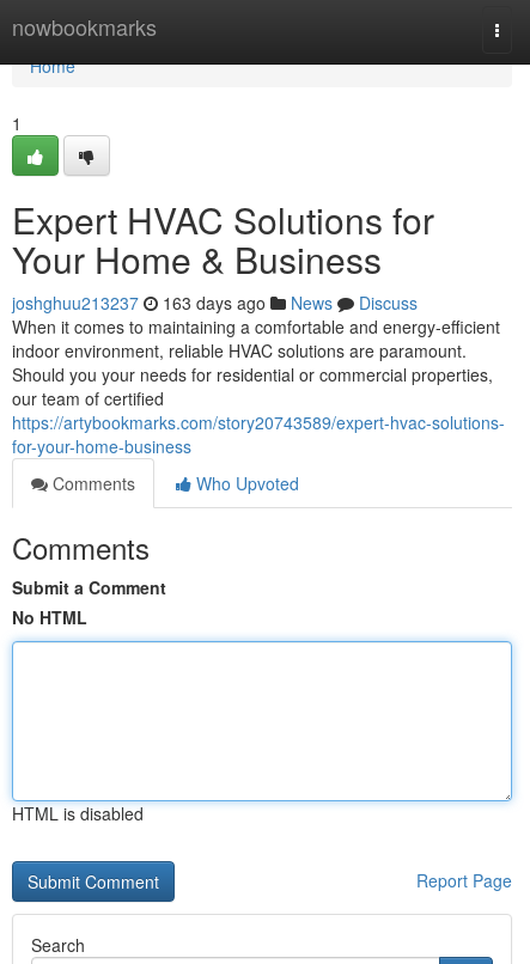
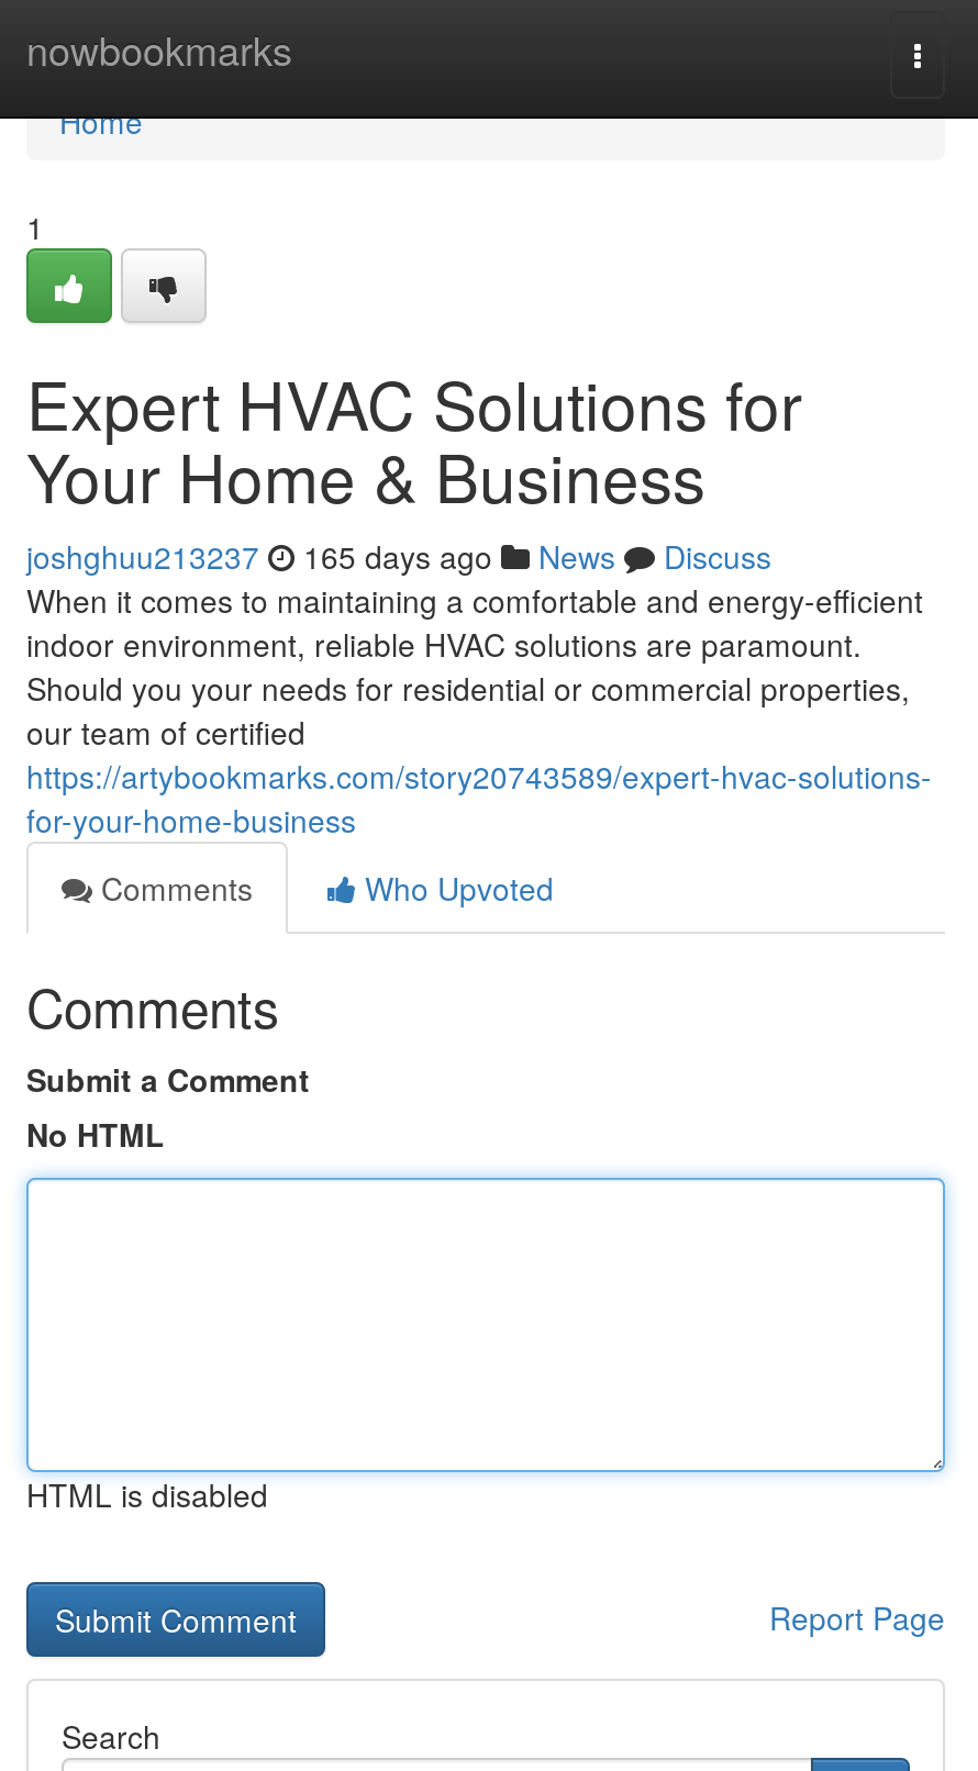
[12,291,418,315] joshghuu213237 163 days ago News Discuss -> [26,534,771,578] joshghuu213237 165 days ago News Discuss

